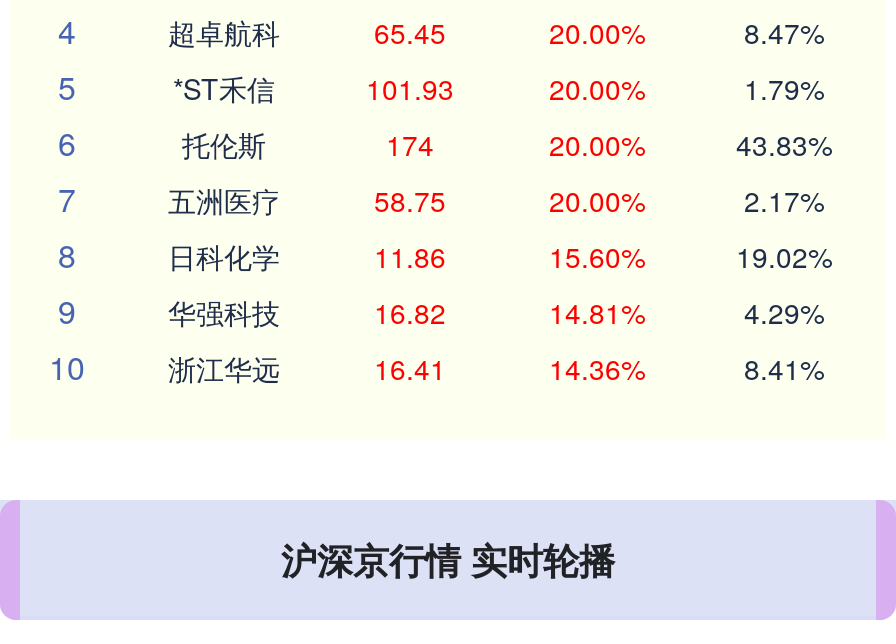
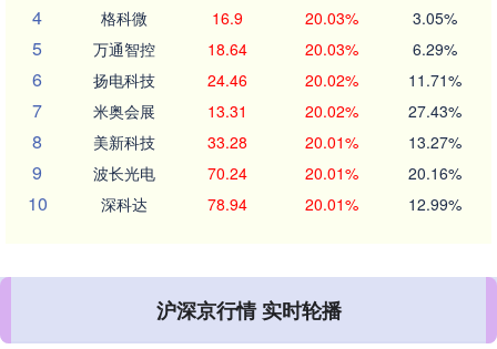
[168,12,824,52] 超卓航科 | 65.45 | 20.00% | 8.47% -> [101,7,457,29] 格科微 | 16.9 | 20.03% | 3.05%
[173,68,824,108] *ST禾信 | 101.93 | 20.00% | 1.79% -> [93,38,457,60] 万通智控 | 18.64 | 20.03% | 6.29%
[182,124,832,164] 托伦斯 | 174 | 20.00% | 43.83% -> [93,69,461,91] 扬电科技 | 24.46 | 20.02% | 11.71%
[168,180,824,220] 五洲医疗 | 58.75 | 20.00% | 2.17% -> [93,100,461,122] 米奥会展 | 13.31 | 20.02% | 27.43%
[168,236,832,276] 日科化学 | 11.86 | 15.60% | 19.02% -> [93,131,461,153] 美新科技 | 33.28 | 20.01% | 13.27%
[168,292,824,332] 华强科技 | 16.82 | 14.81% | 4.29% -> [93,162,461,184] 波长光电 | 70.24 | 20.01% | 20.16%
[168,348,824,388] 浙江华远 | 16.41 | 14.36% | 8.41% -> [101,193,461,215] 深科达 | 78.94 | 20.01% | 12.99%

